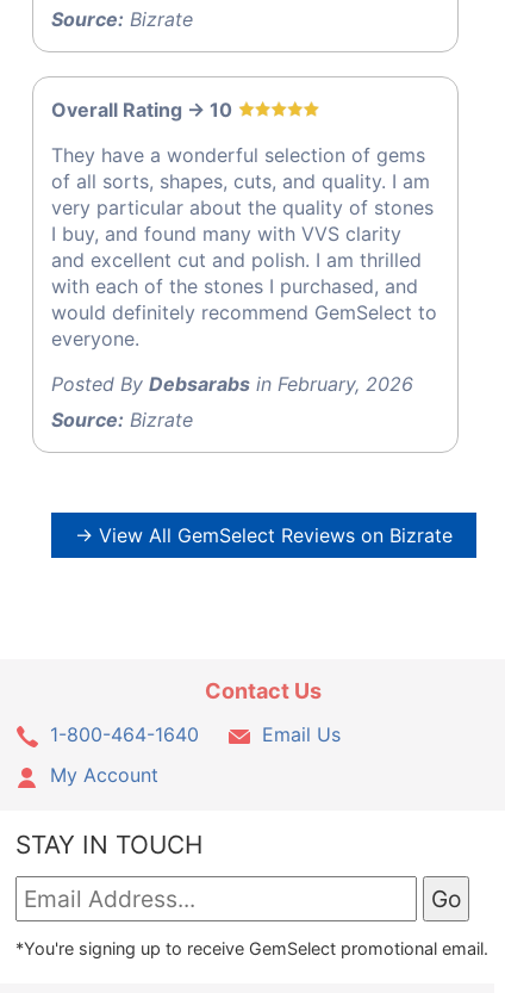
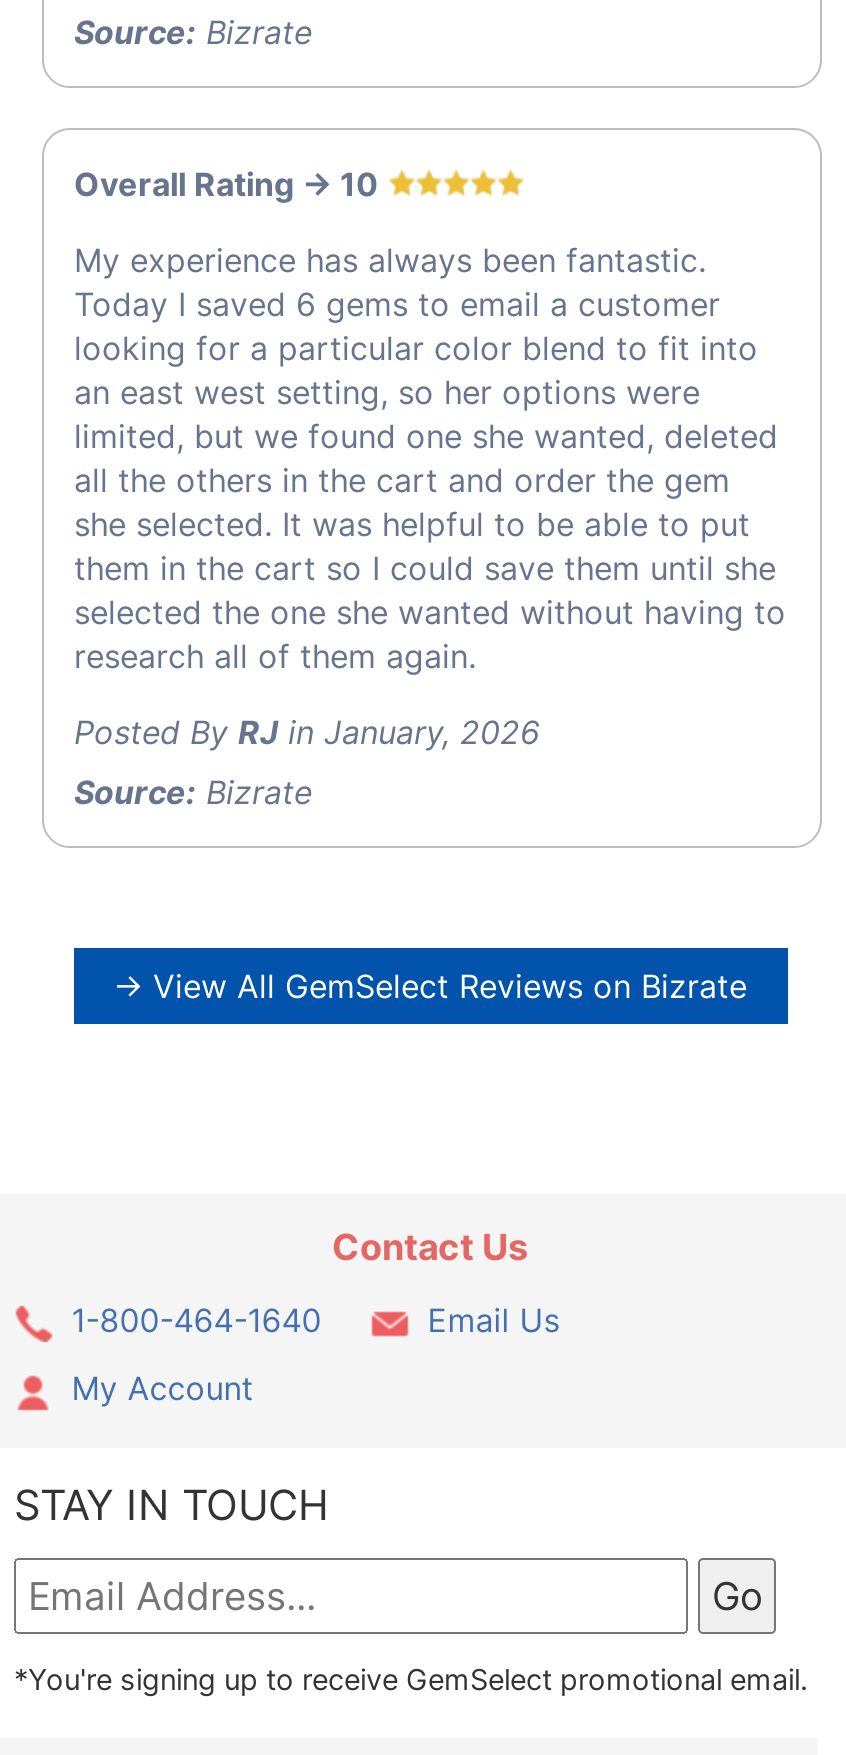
[51,142,437,350] They have a wonderful selection of gems | of all sorts, shapes, cuts, and quality. I am | very particular about the quality of stones | I buy, and found many with VVS clarity | and excellent cut and polish. I am thrilled | with each of the stones I purchased, and | would definitely recommend GemSelect to | everyone. -> [74,239,786,675] My experience has always been fantastic. | Today I saved 6 gems to email a customer | looking for a particular color blend to fit into | an east west setting, so her options were | limited, but we found one she wanted, deleted | all the others in the cart and order the gem | she selected. It was helpful to be able to put | them in the cart so I could save them until she | selected the one she wanted without having to | research all of them again.
[51,371,413,395] Posted By Debsarabs in February, 2026 -> [74,711,540,751] Posted By RJ in January, 2026

